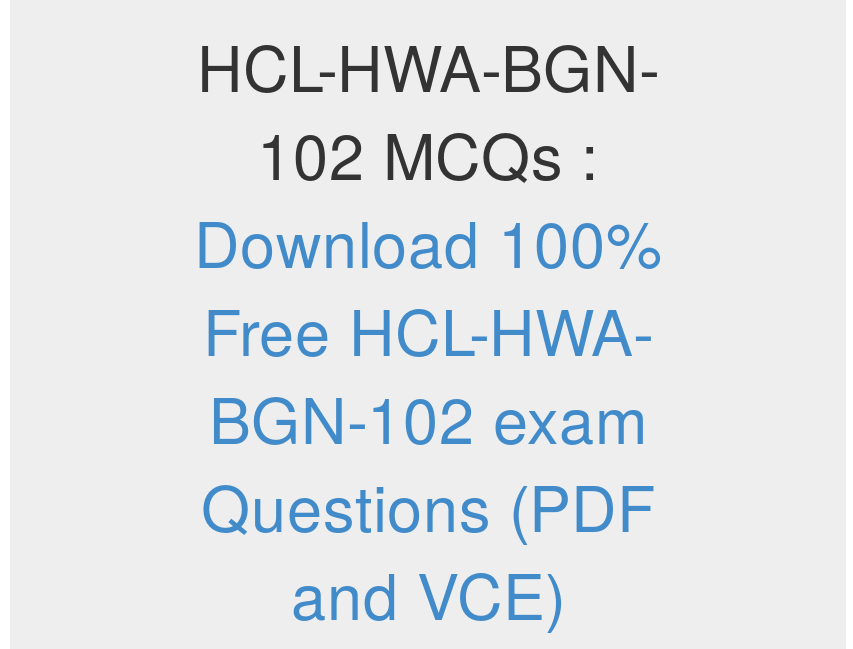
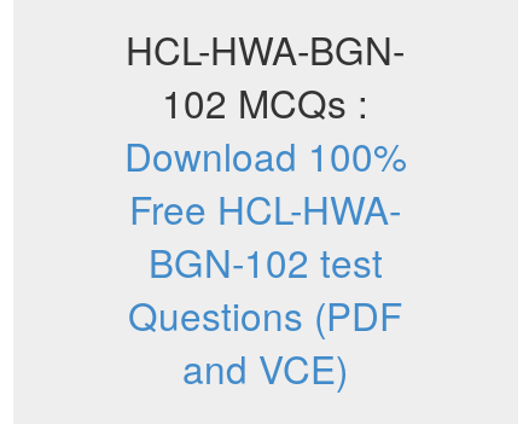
[209,372,647,462] BGN-102 exam -> [149,234,383,289] BGN-102 test

